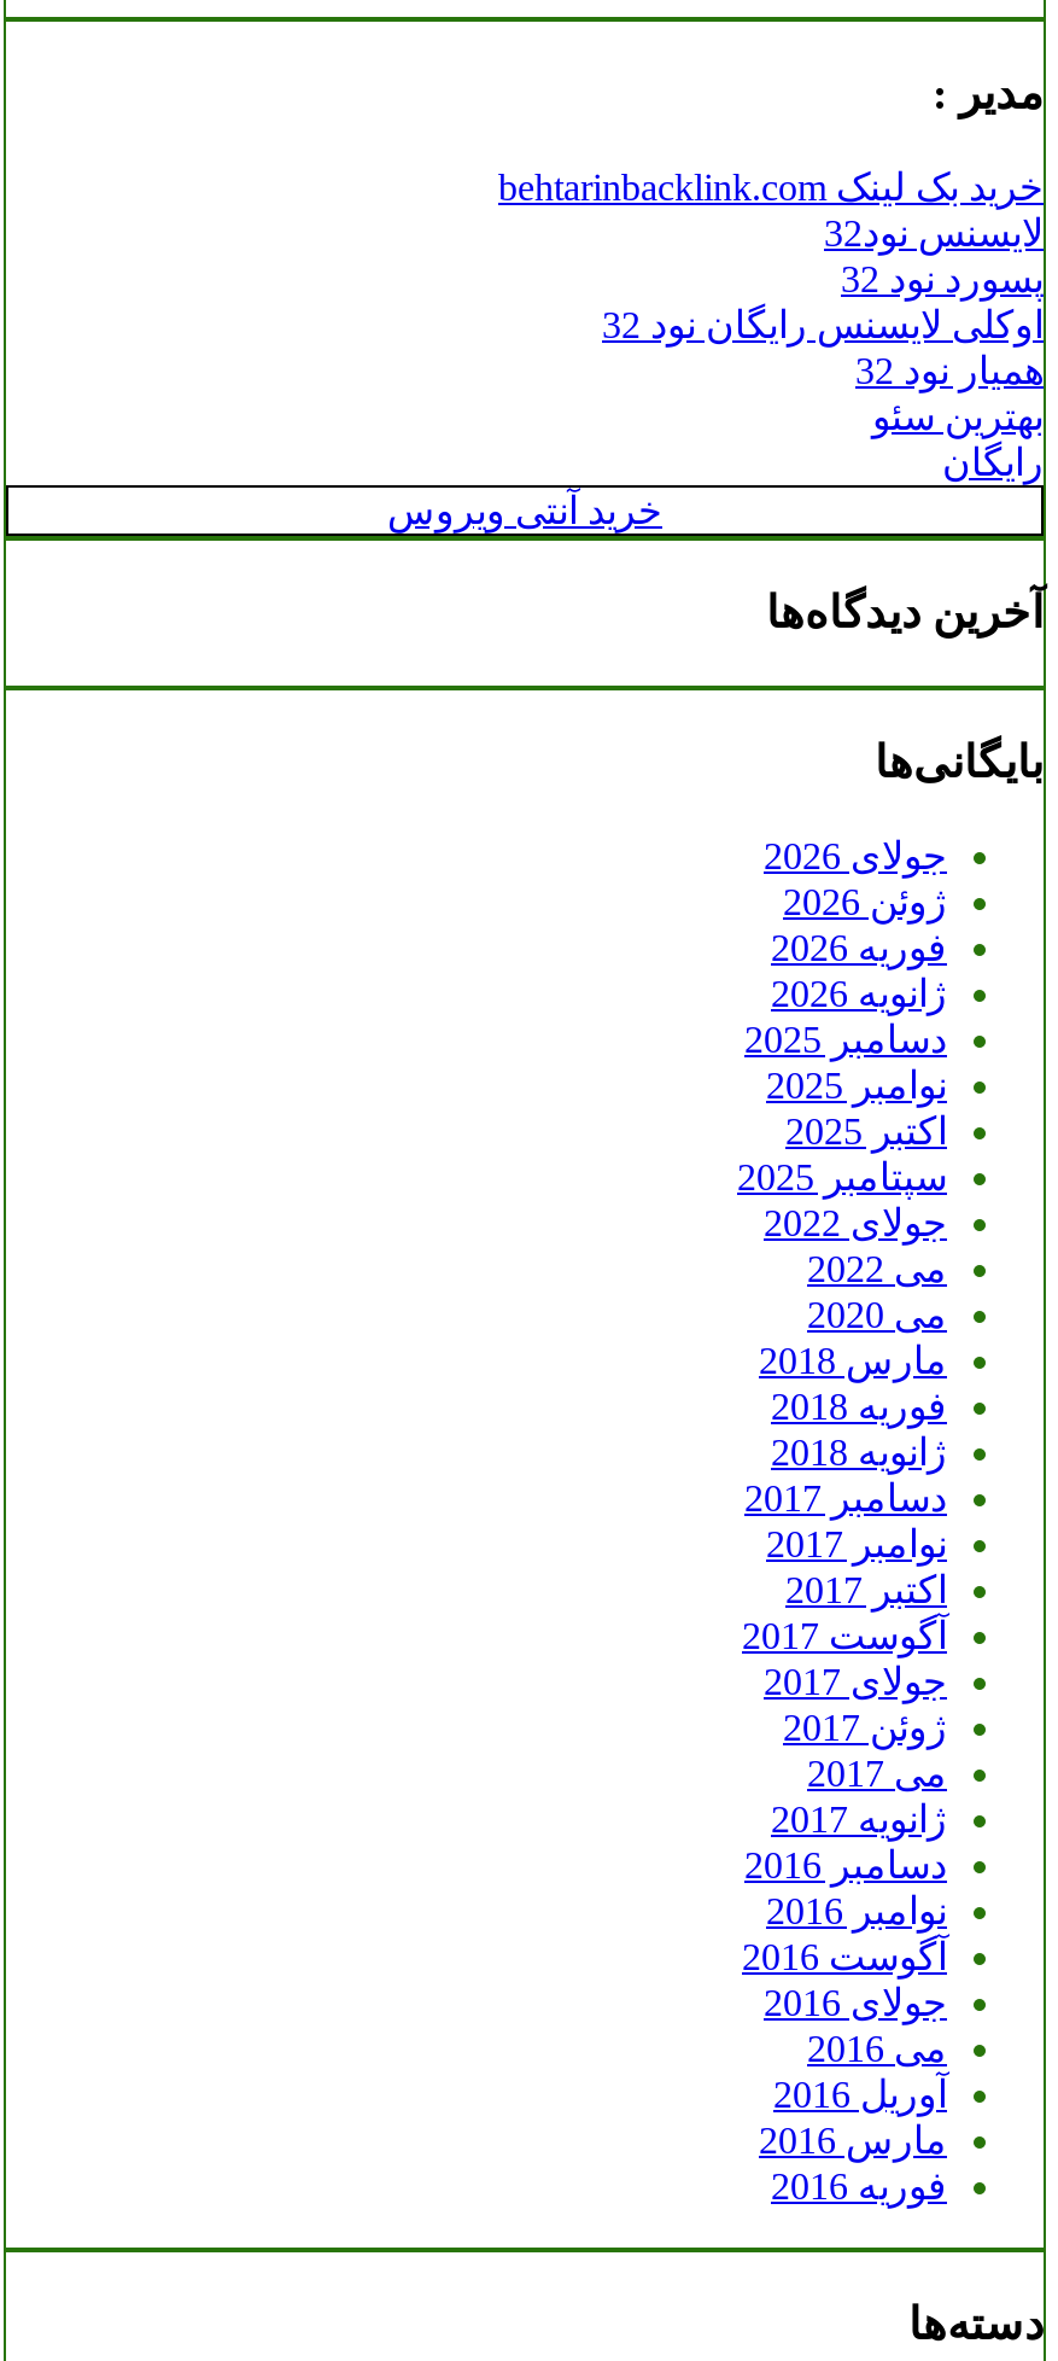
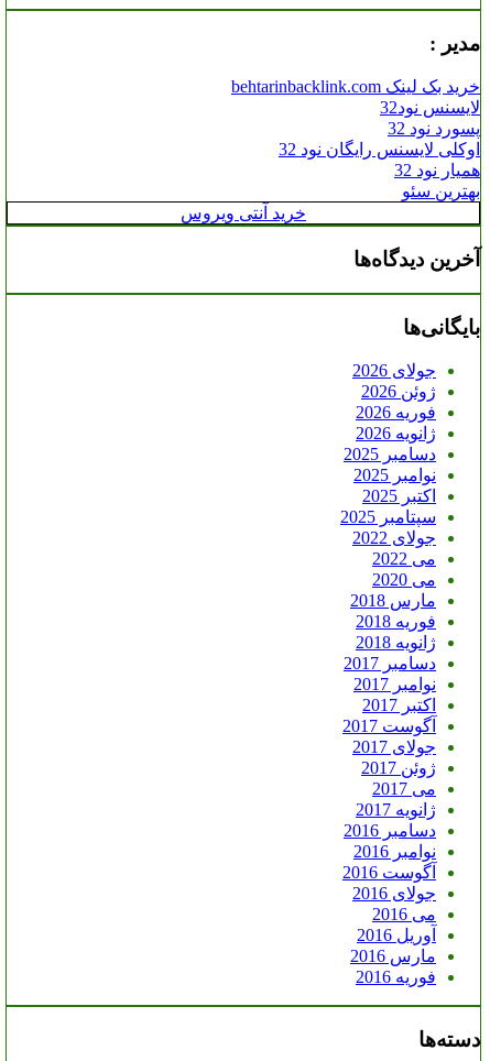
[942,443,1044,484] رایگان -> none

